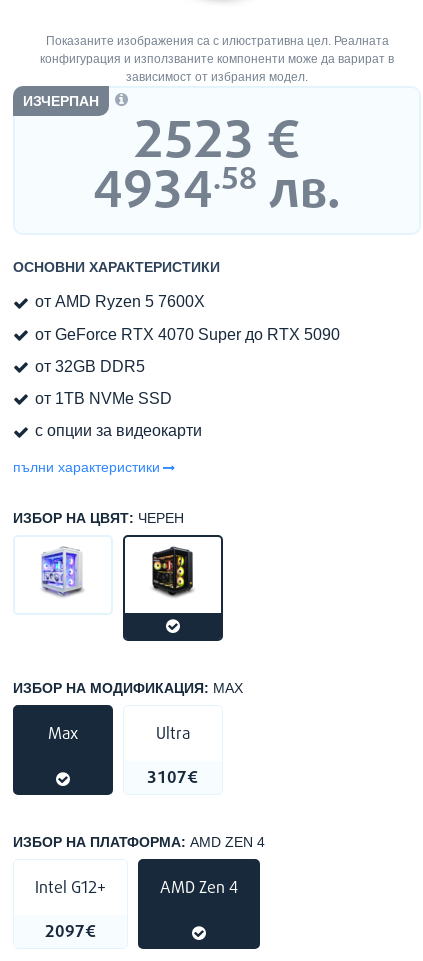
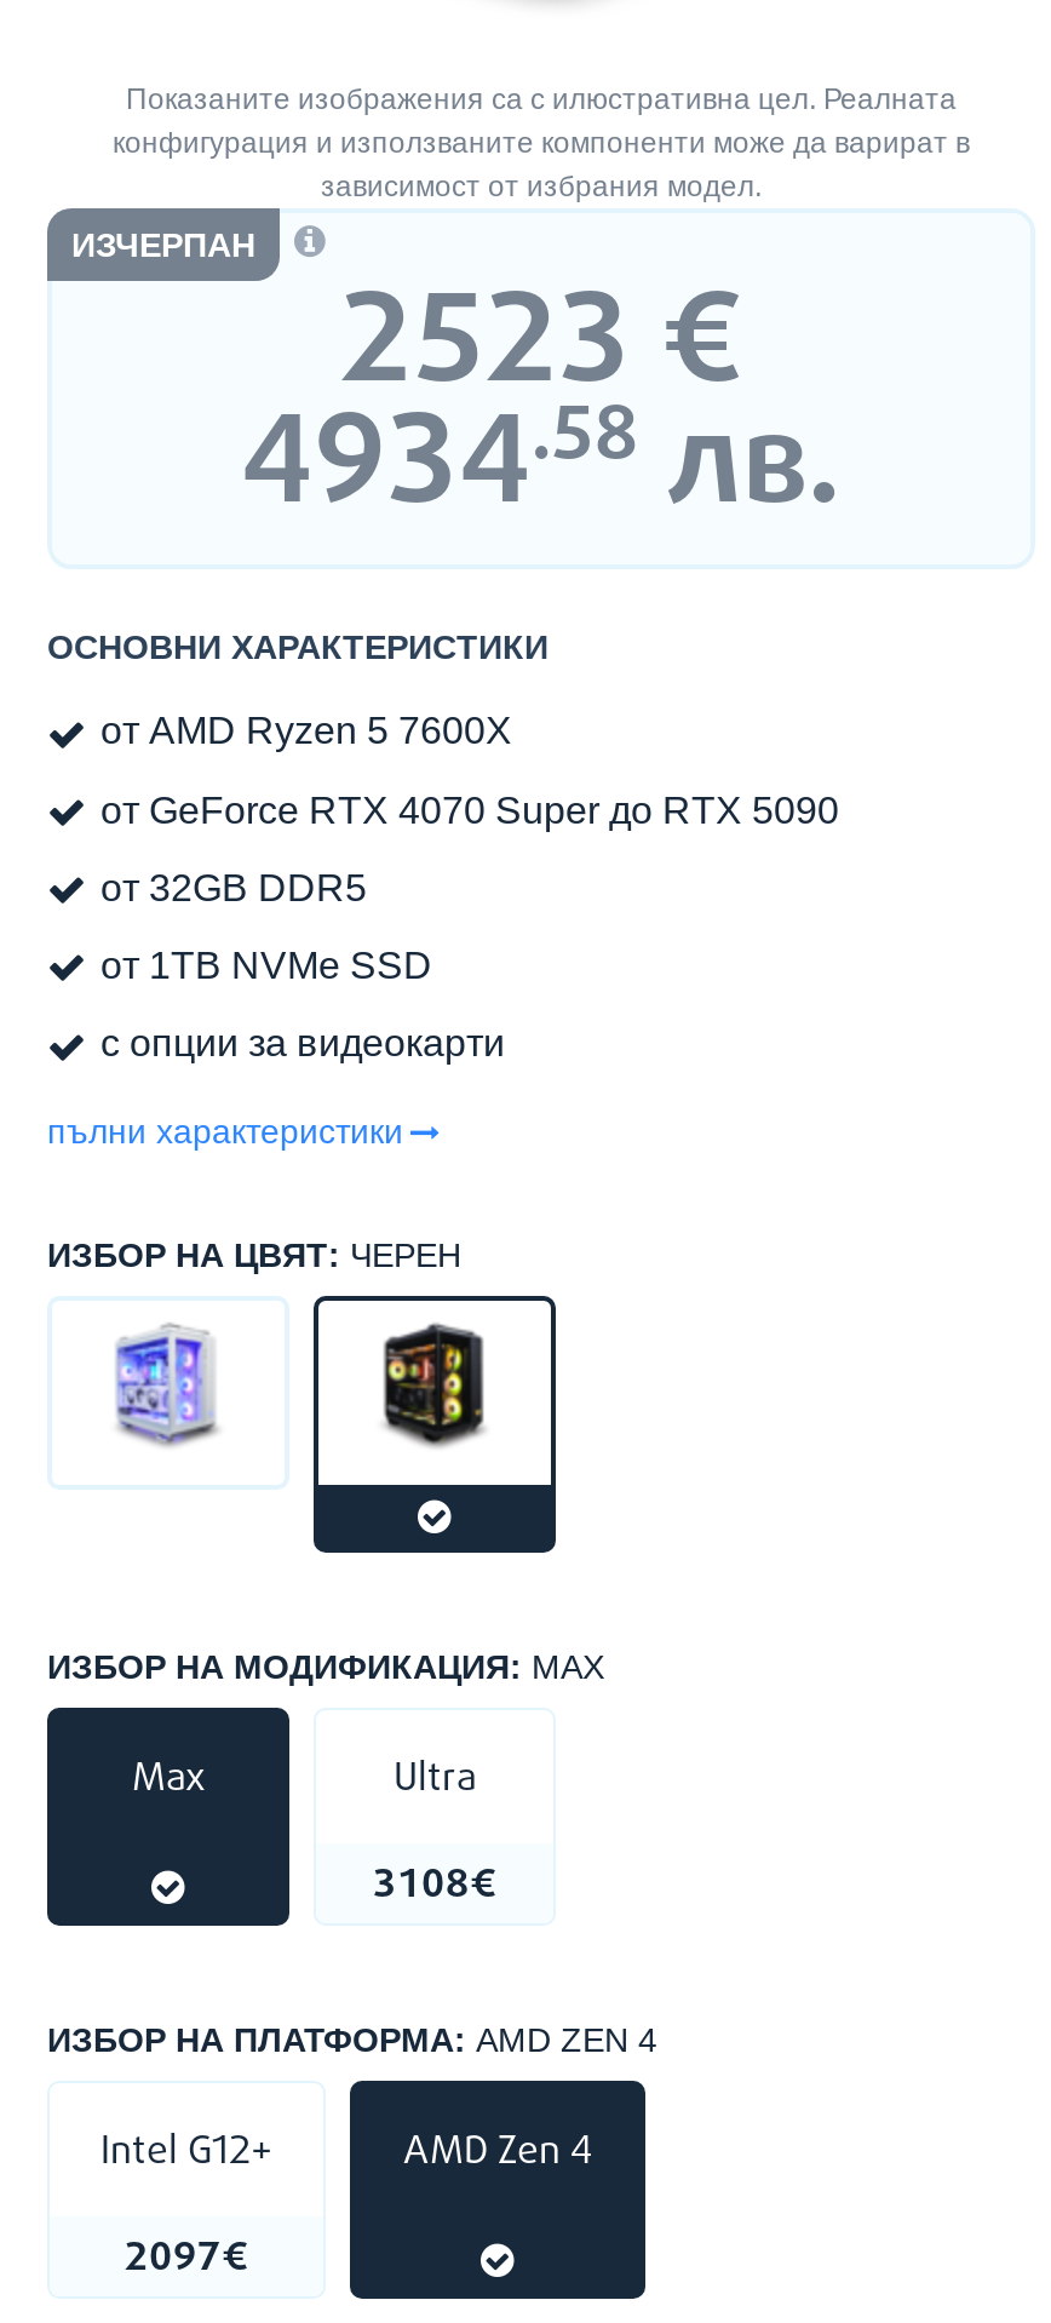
[147,766,198,791] 3107€ -> [373,1855,496,1916] 3108€

